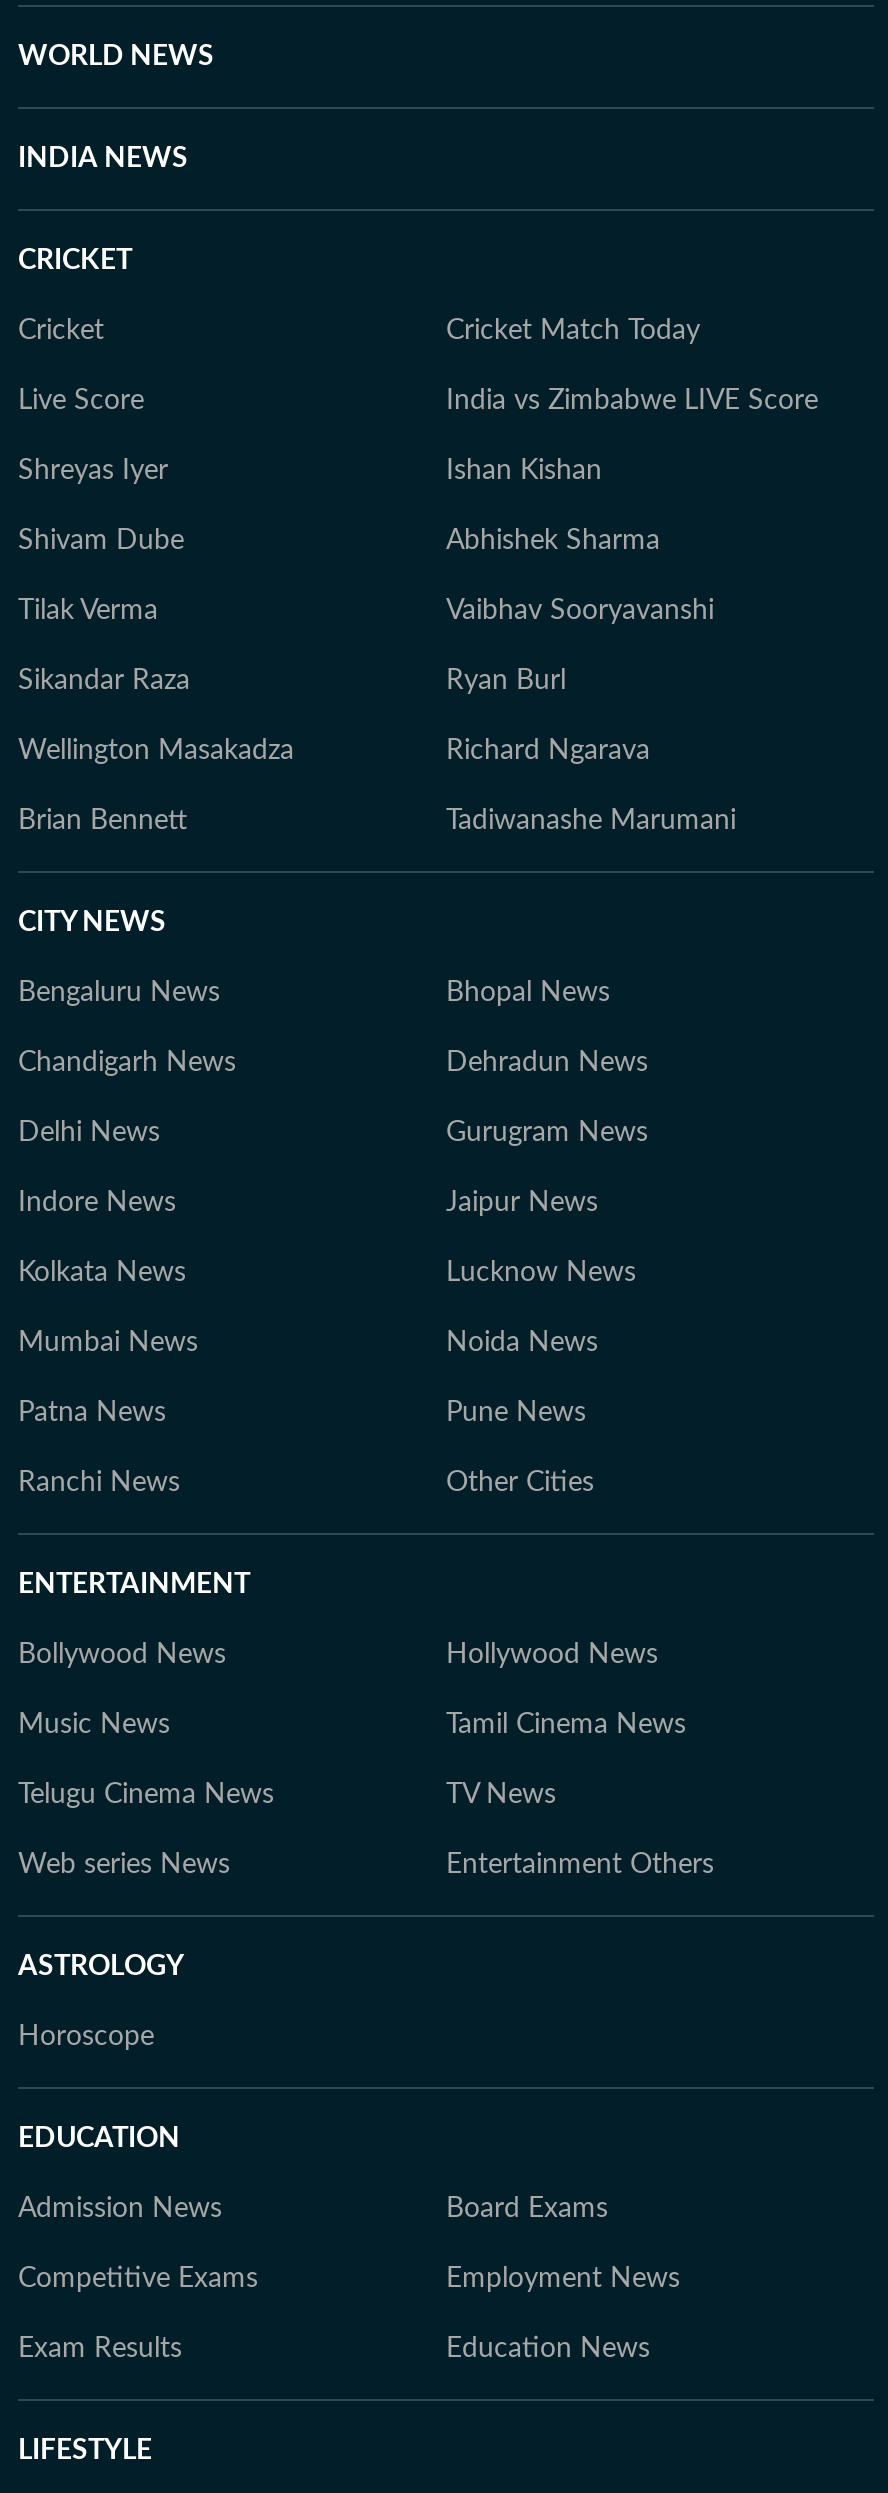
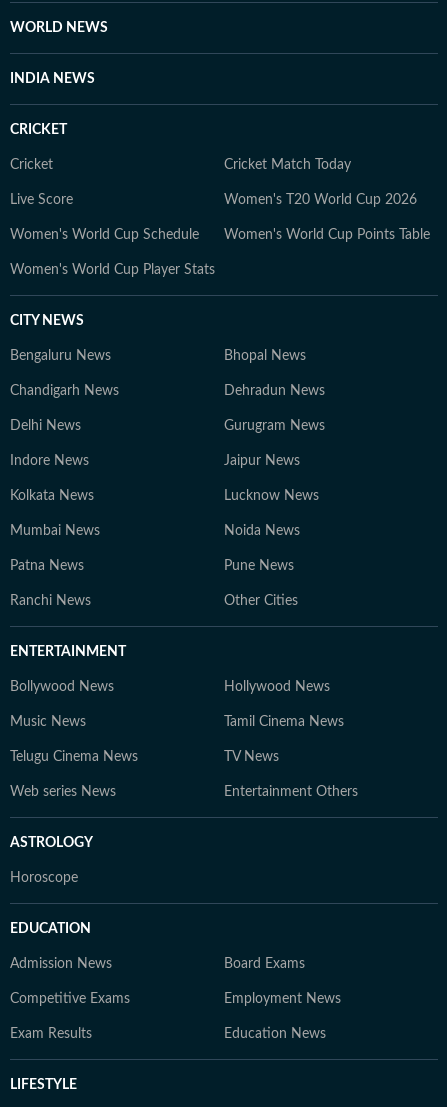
[18,387,818,835] India vs Zimbabwe LIVE Score | Shreyas Iyer | Ishan Kishan | Shivam Dube | Abhishek Sharma | Tilak Verma | Vaibhav Sooryavanshi | Sikandar Raza | Ryan Burl | Wellington Masakadza | Richard Ngarava | Brian Bennett | Tadiwanashe Marumani -> [10,193,430,277] Women's T20 World Cup 2026 | Women's World Cup Schedule | Women's World Cup Points Table | Women's World Cup Player Stats

